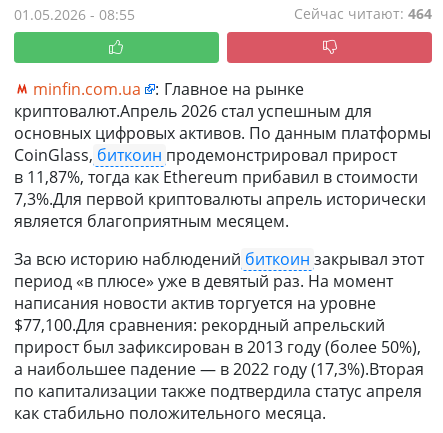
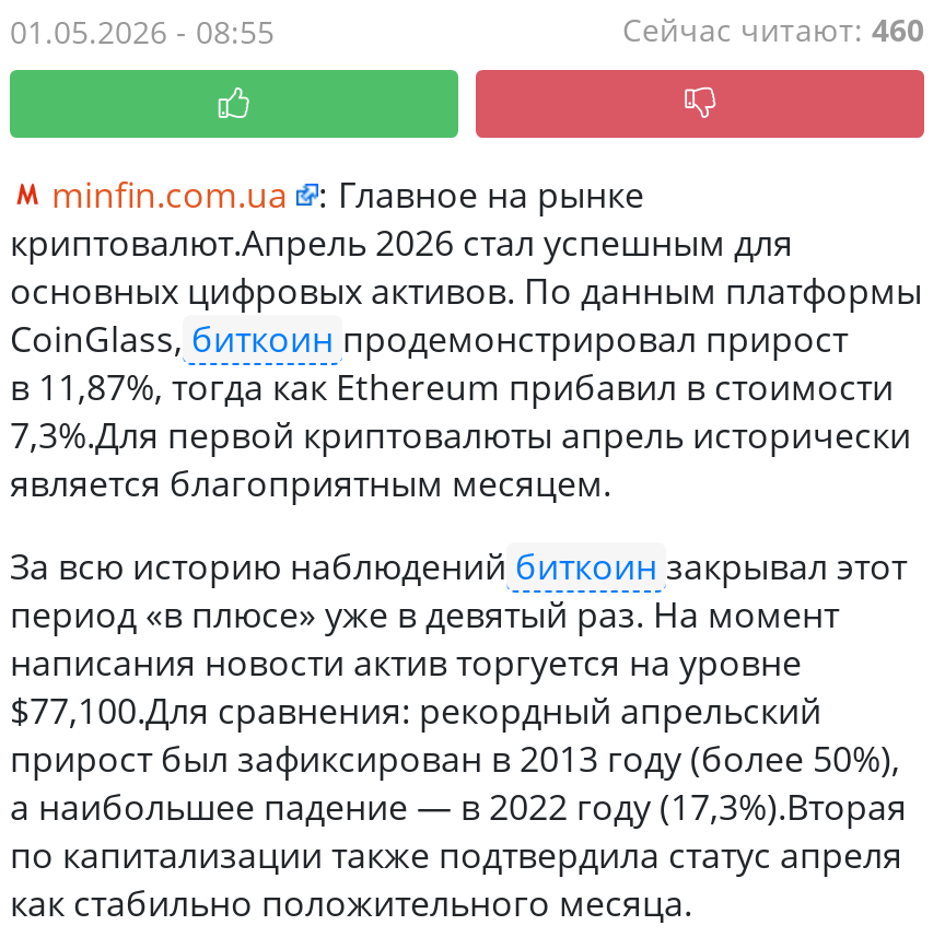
[294,4,432,23] Сейчас читают: 464 -> [622,9,924,50] Сейчас читают: 460

